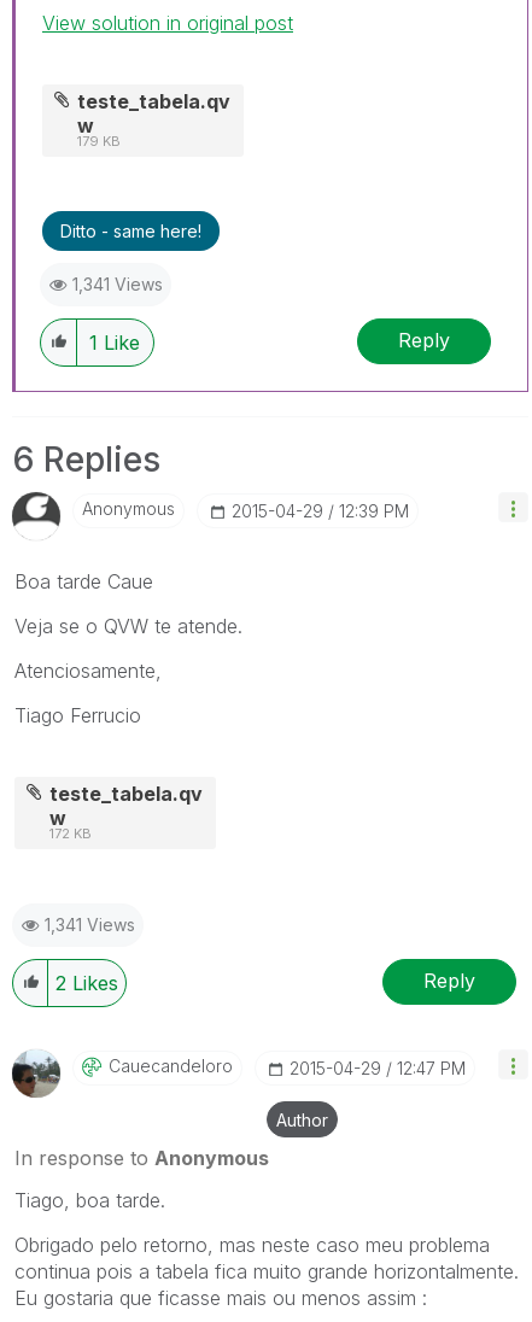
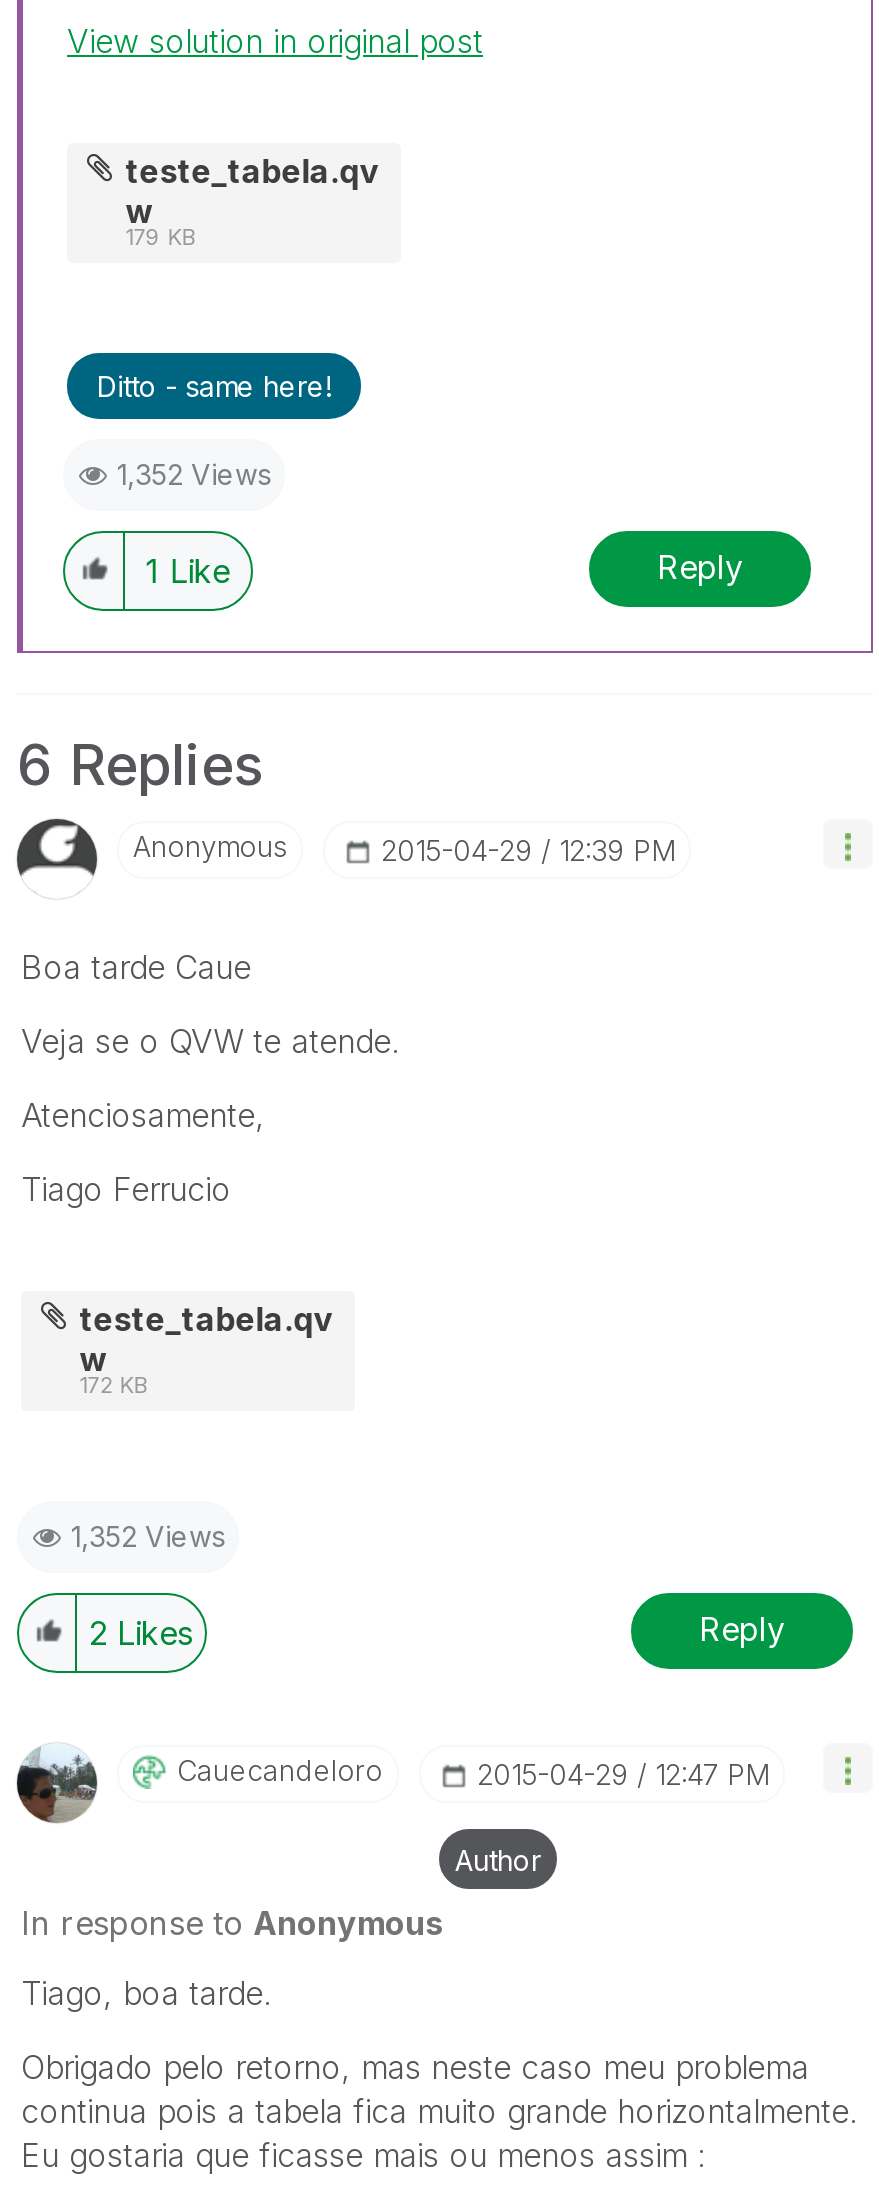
[72,273,163,294] 1,341 Views -> [117,456,271,490] 1,352 Views
[45,914,135,934] 1,341 Views -> [71,1518,225,1552] 1,352 Views

